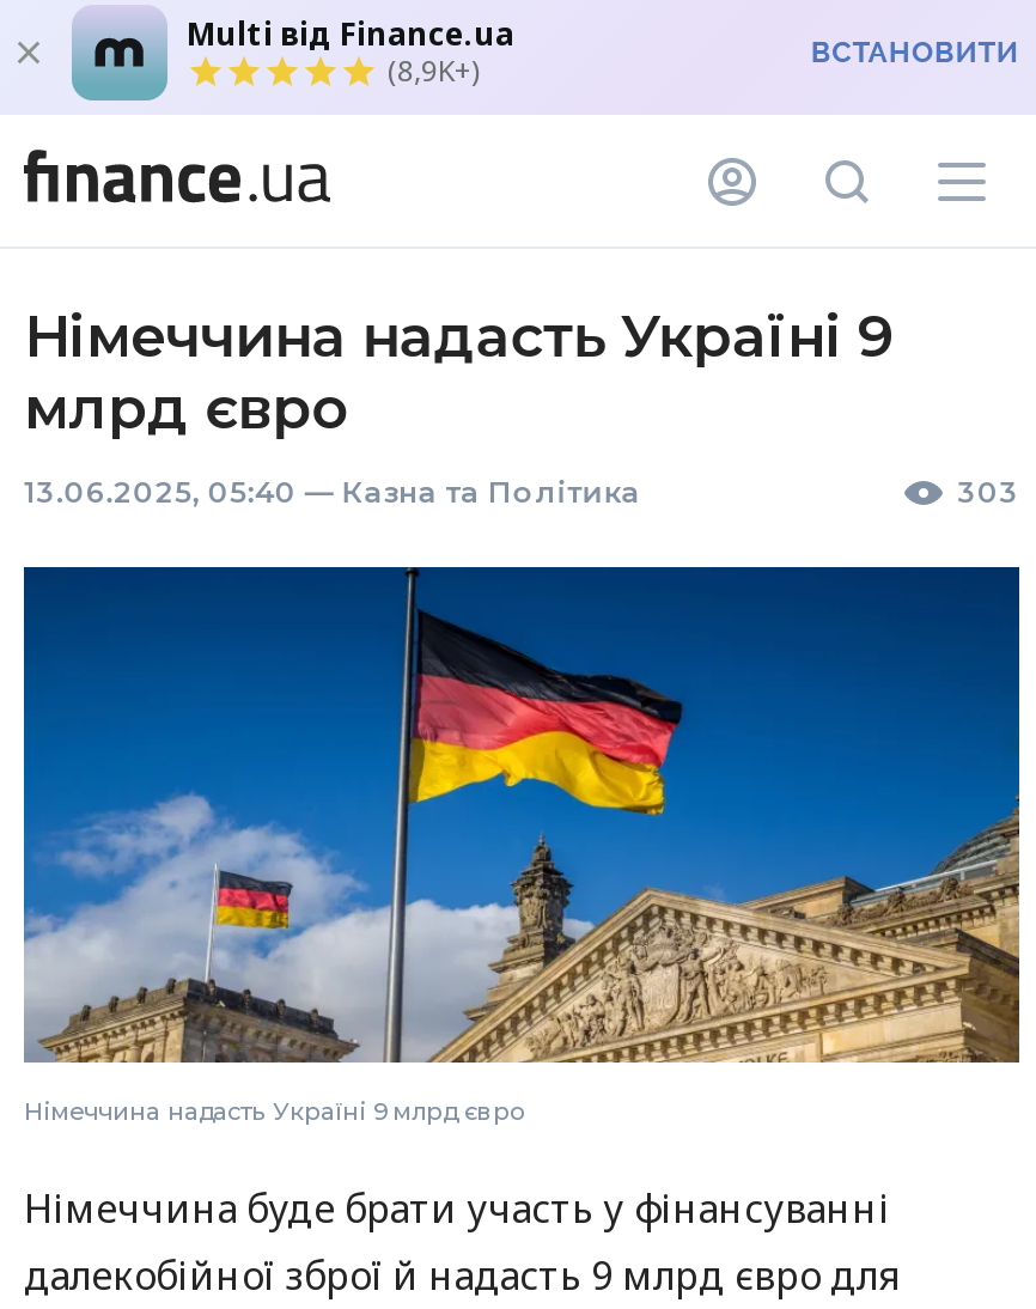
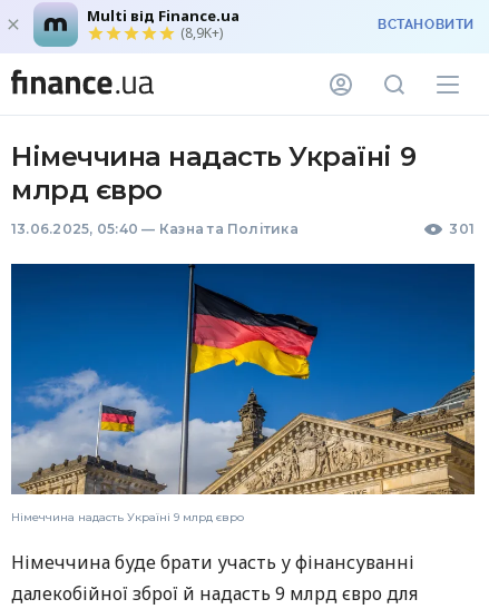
[958,474,1019,510] 303 -> [449,220,475,237] 301

